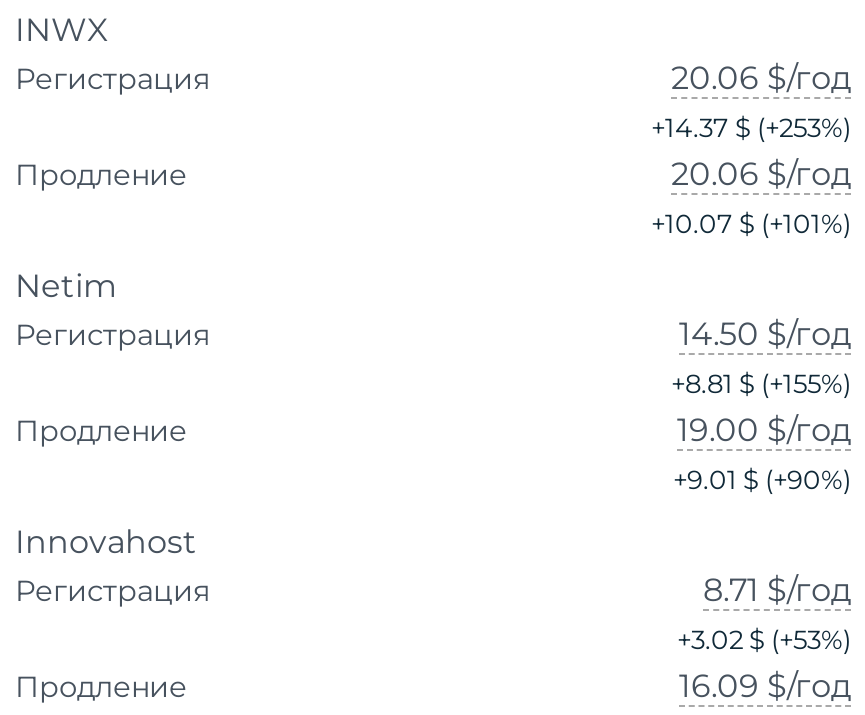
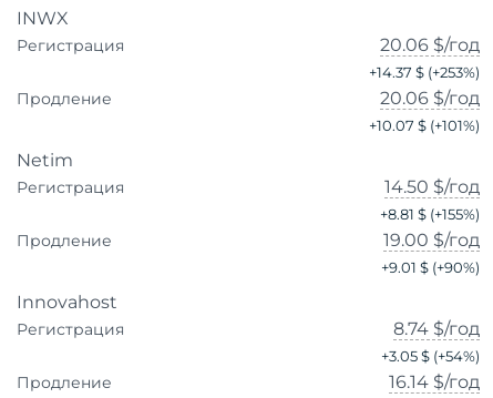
[703,571,851,609] 8.71 $/год -> [393,318,480,339] 8.74 $/год
[677,625,851,655] +3.02 $(+53%) -> [381,348,480,365] +3.05 $(+54%)
[679,667,851,705] 16.09 $/год -> [389,372,480,393] 16.14 $/год

